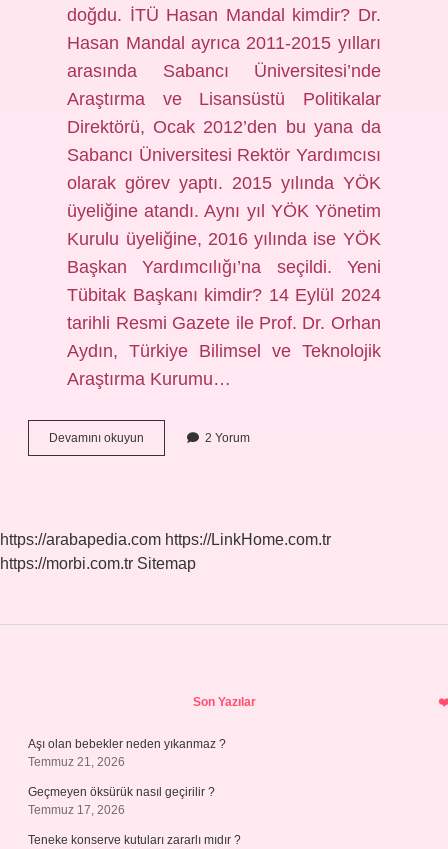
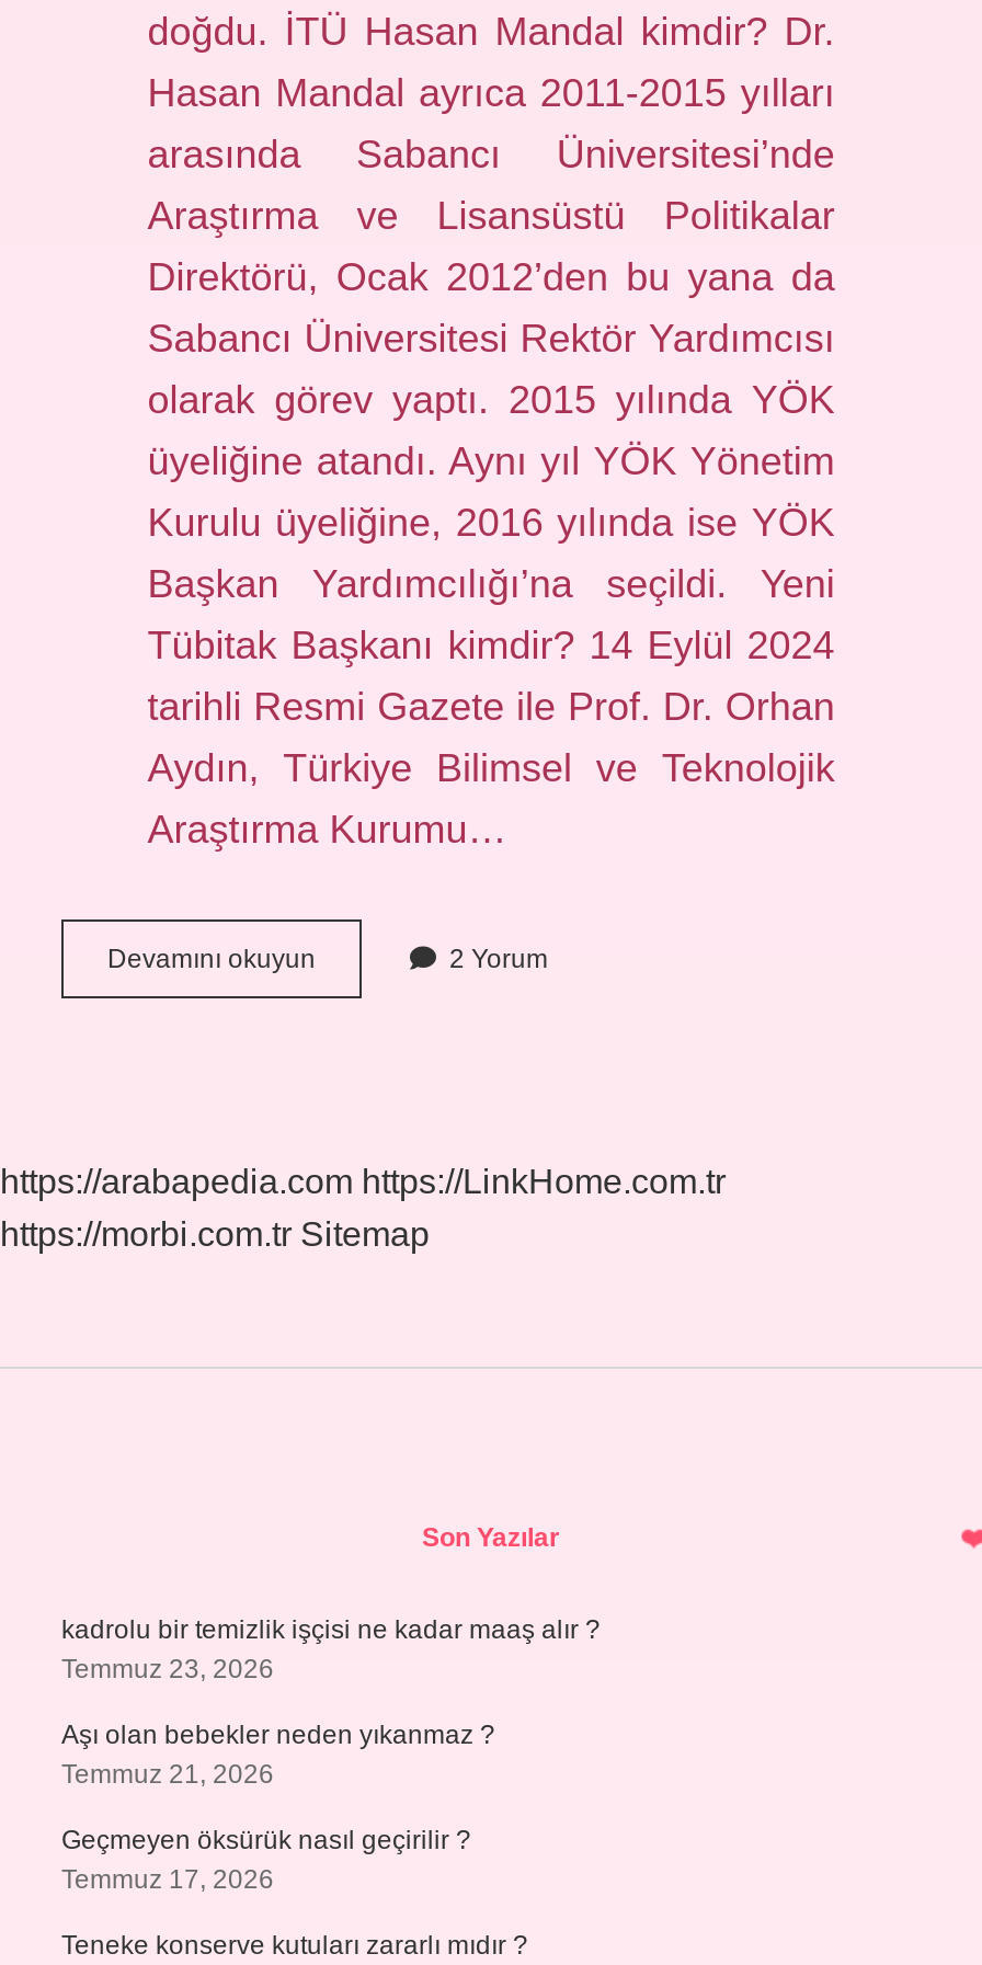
none -> [61,1614,601,1684] kadrolu bir temizlik işçisi ne kadar maaş alır ? | Temmuz 23, 2026

